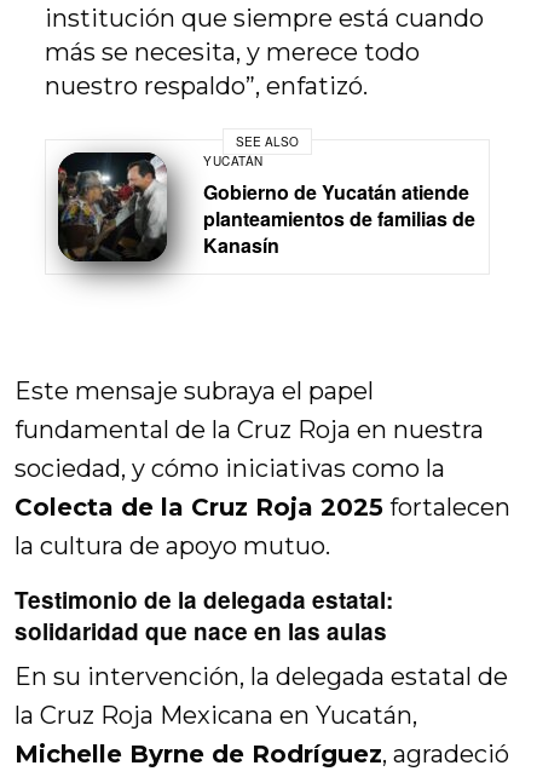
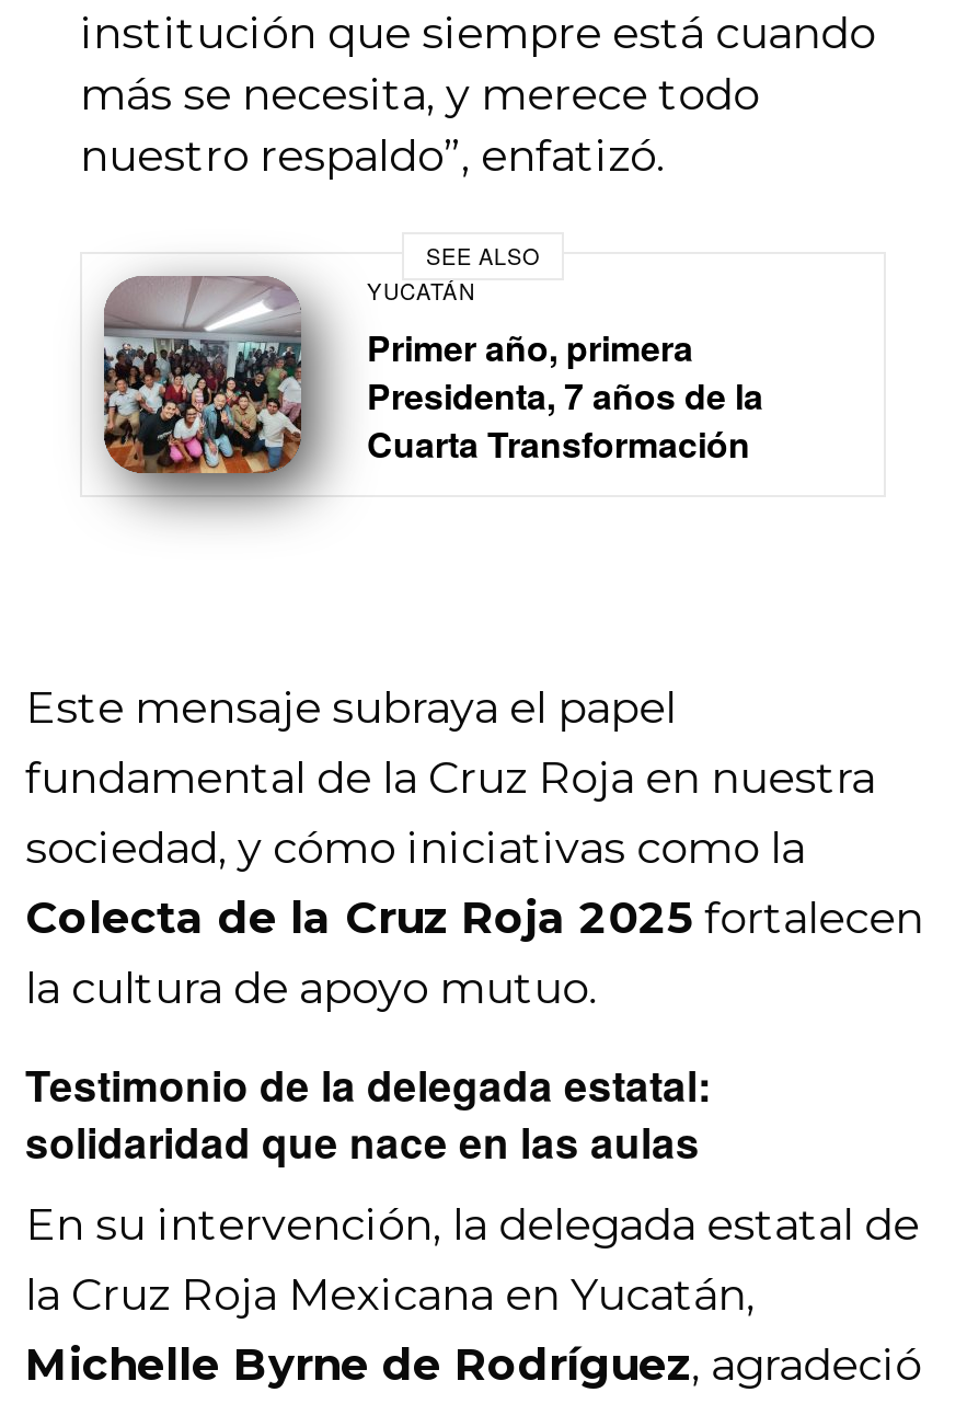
[57,152,475,263] [image] | Gobierno de Yucatán atiende | planteamientos de familias de | Kanasín -> [102,278,763,475] [image] | Primer año, primera | Presidenta, 7 años de la | Cuarta Transformación

